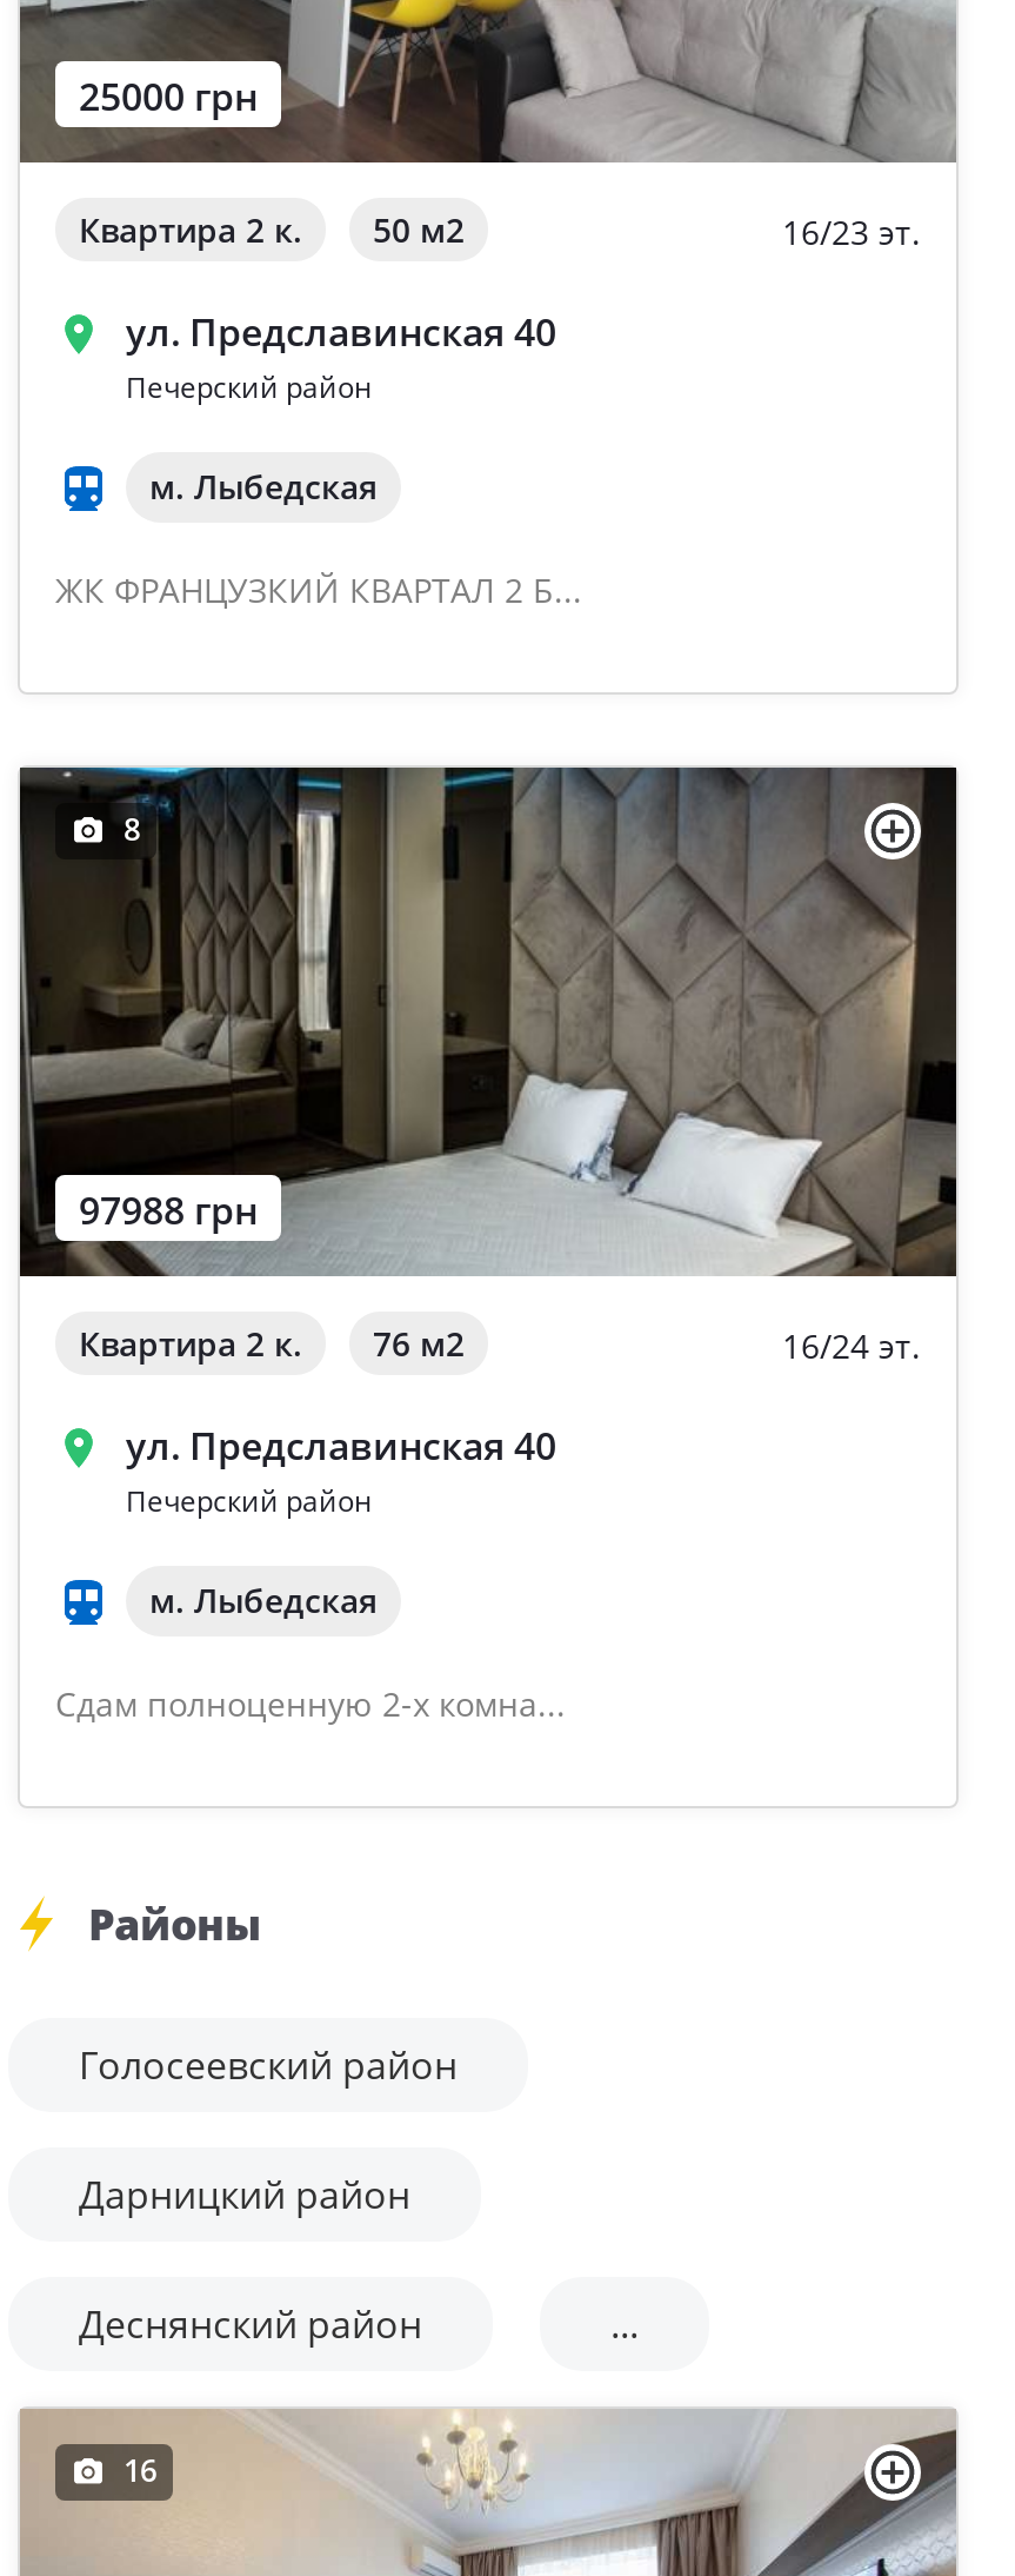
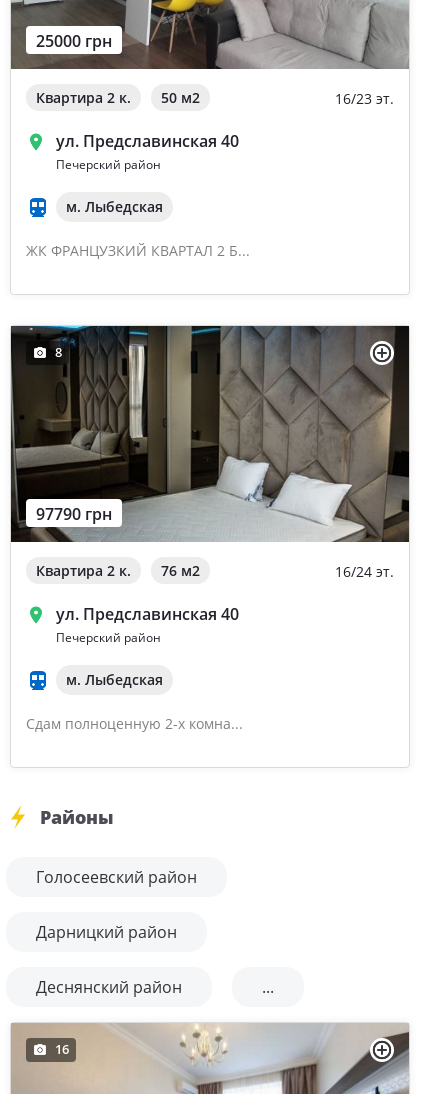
[79,1184,258,1236] 97988 грн -> [36,503,112,525] 97790 грн

